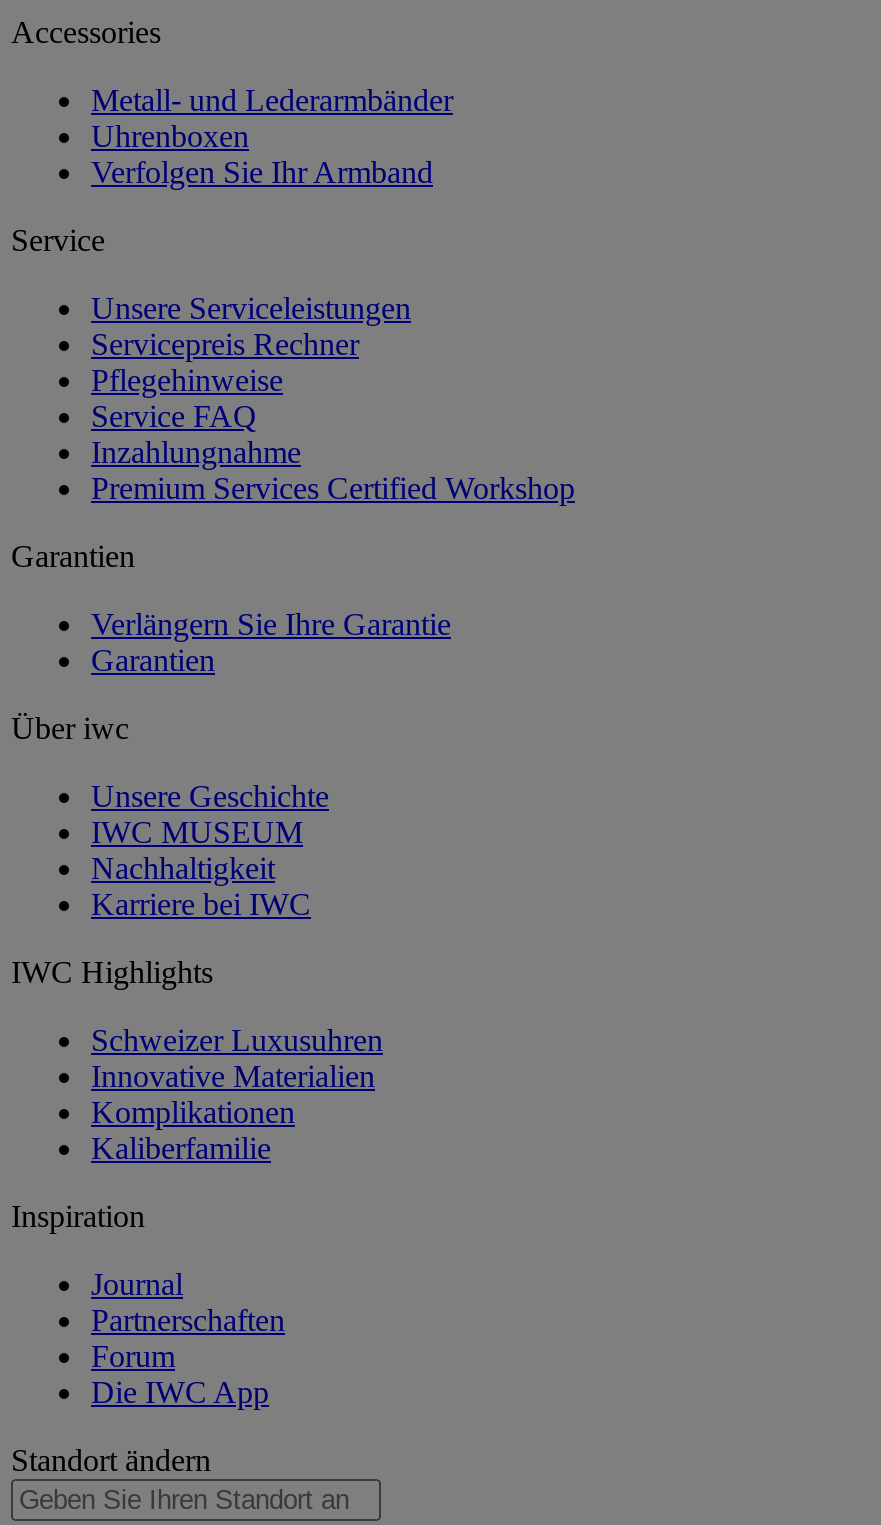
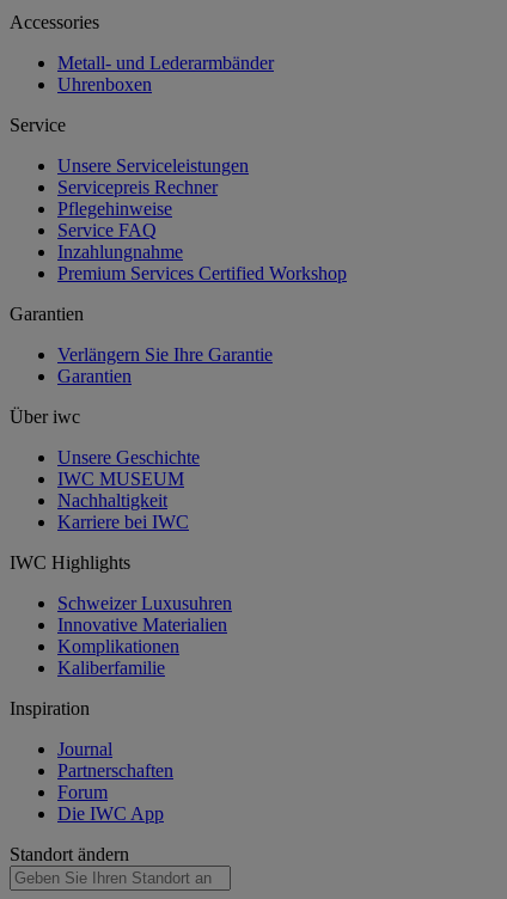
[91,155,433,189] Verfolgen Sie Ihr Armband -> none

